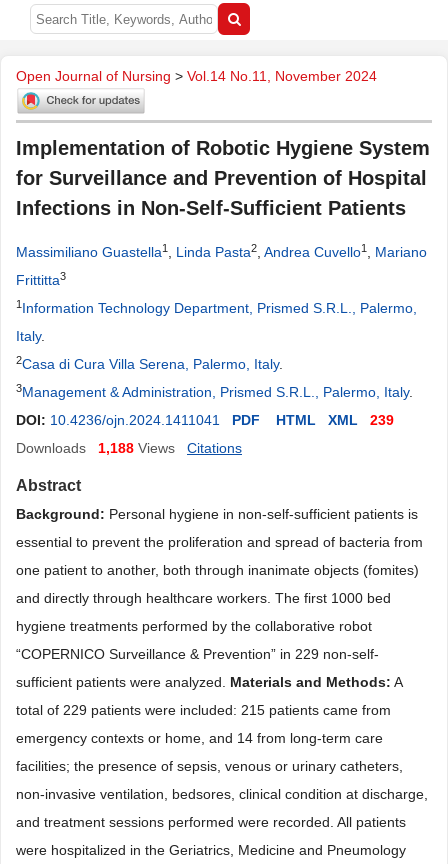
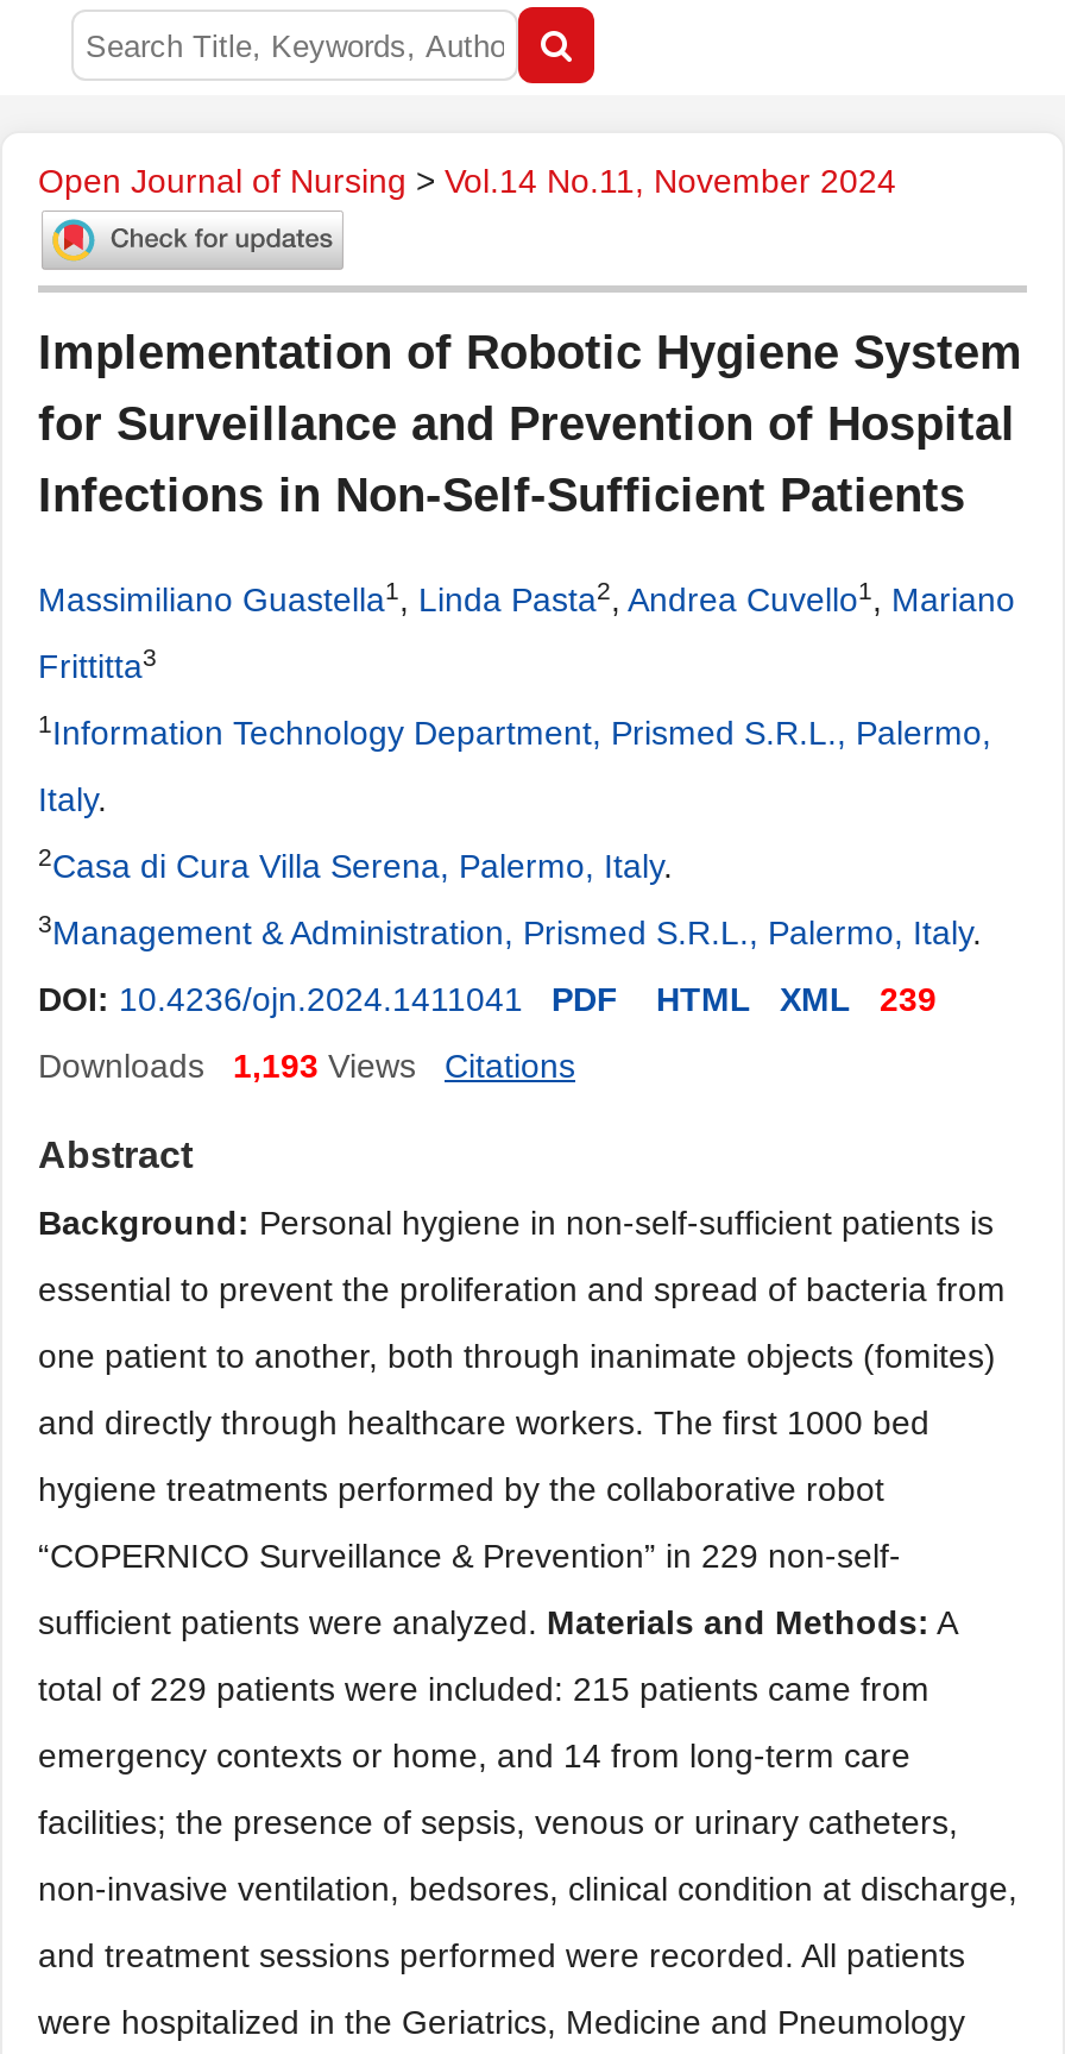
[16,440,175,456] Downloads 1,188 Views -> [38,1047,416,1085] Downloads 1,193 Views

